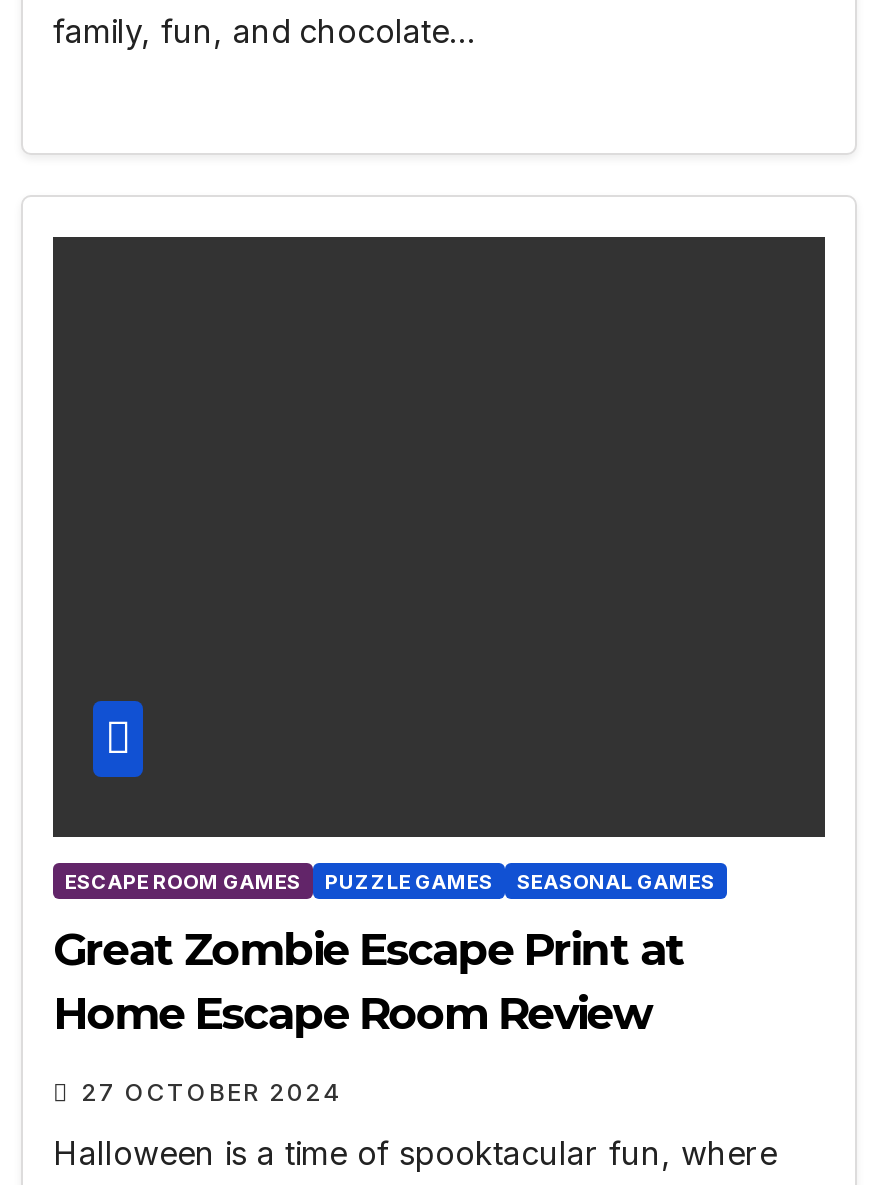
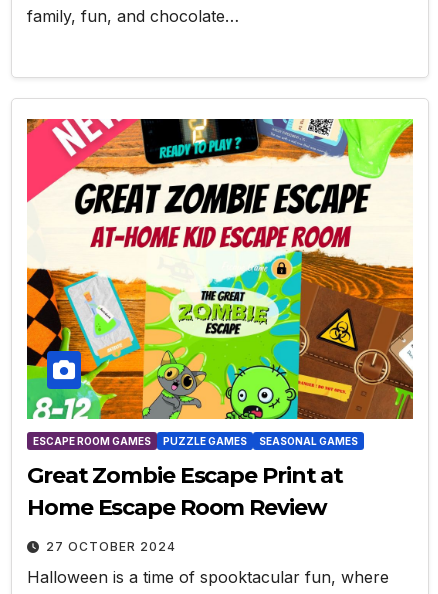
none -> [26,118,414,420] [image]

